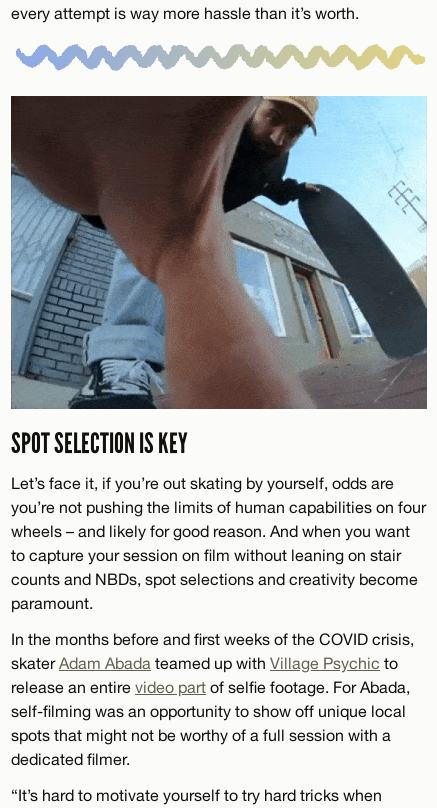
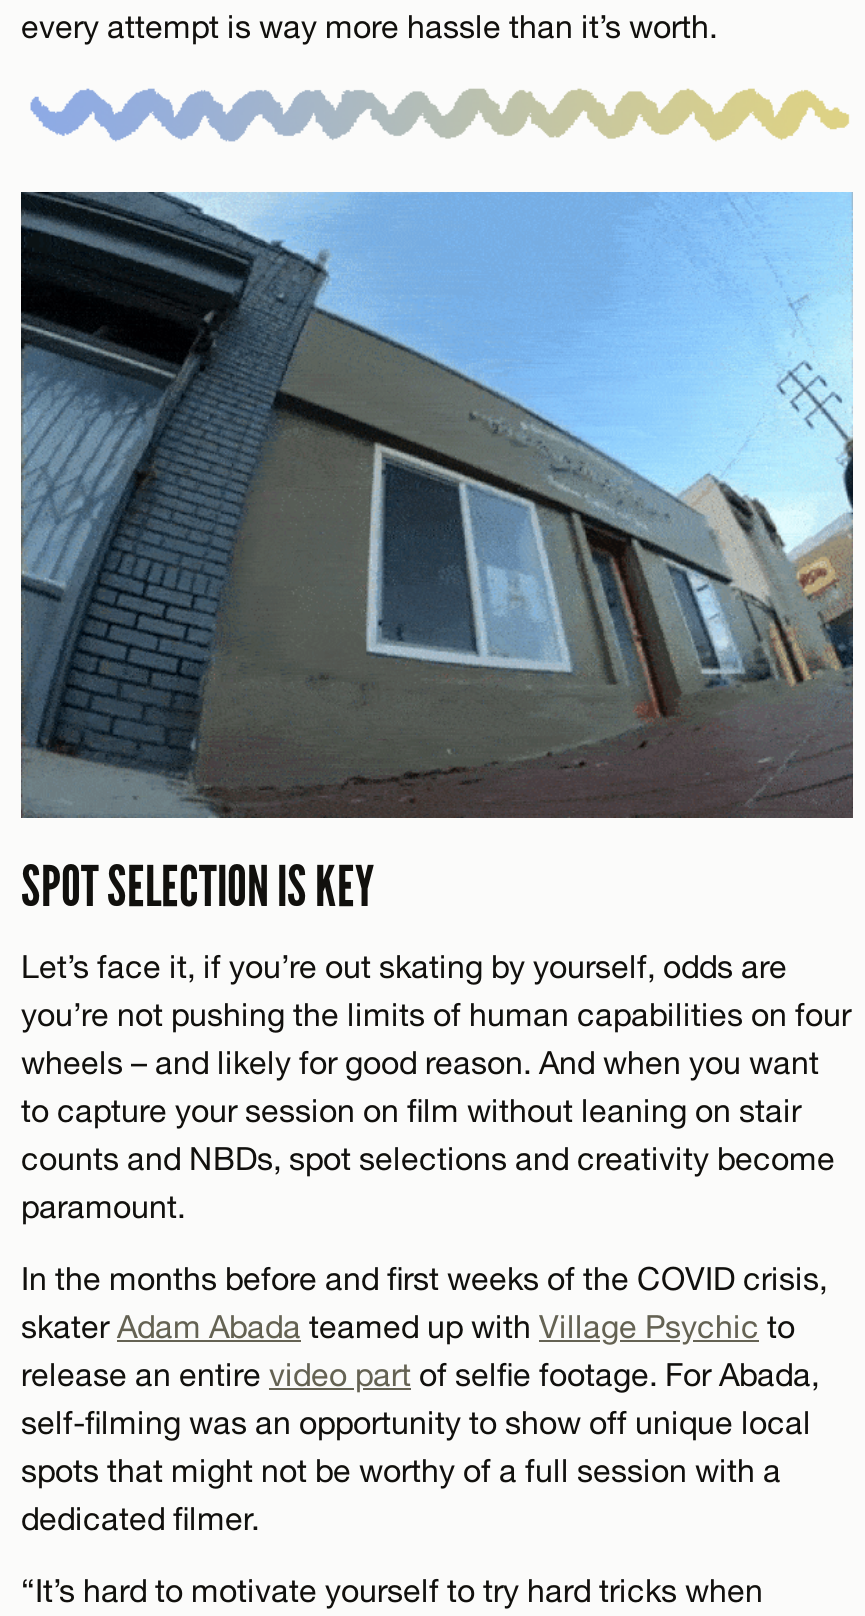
[11,95,427,409] [image] -> [21,190,855,820] [image]

